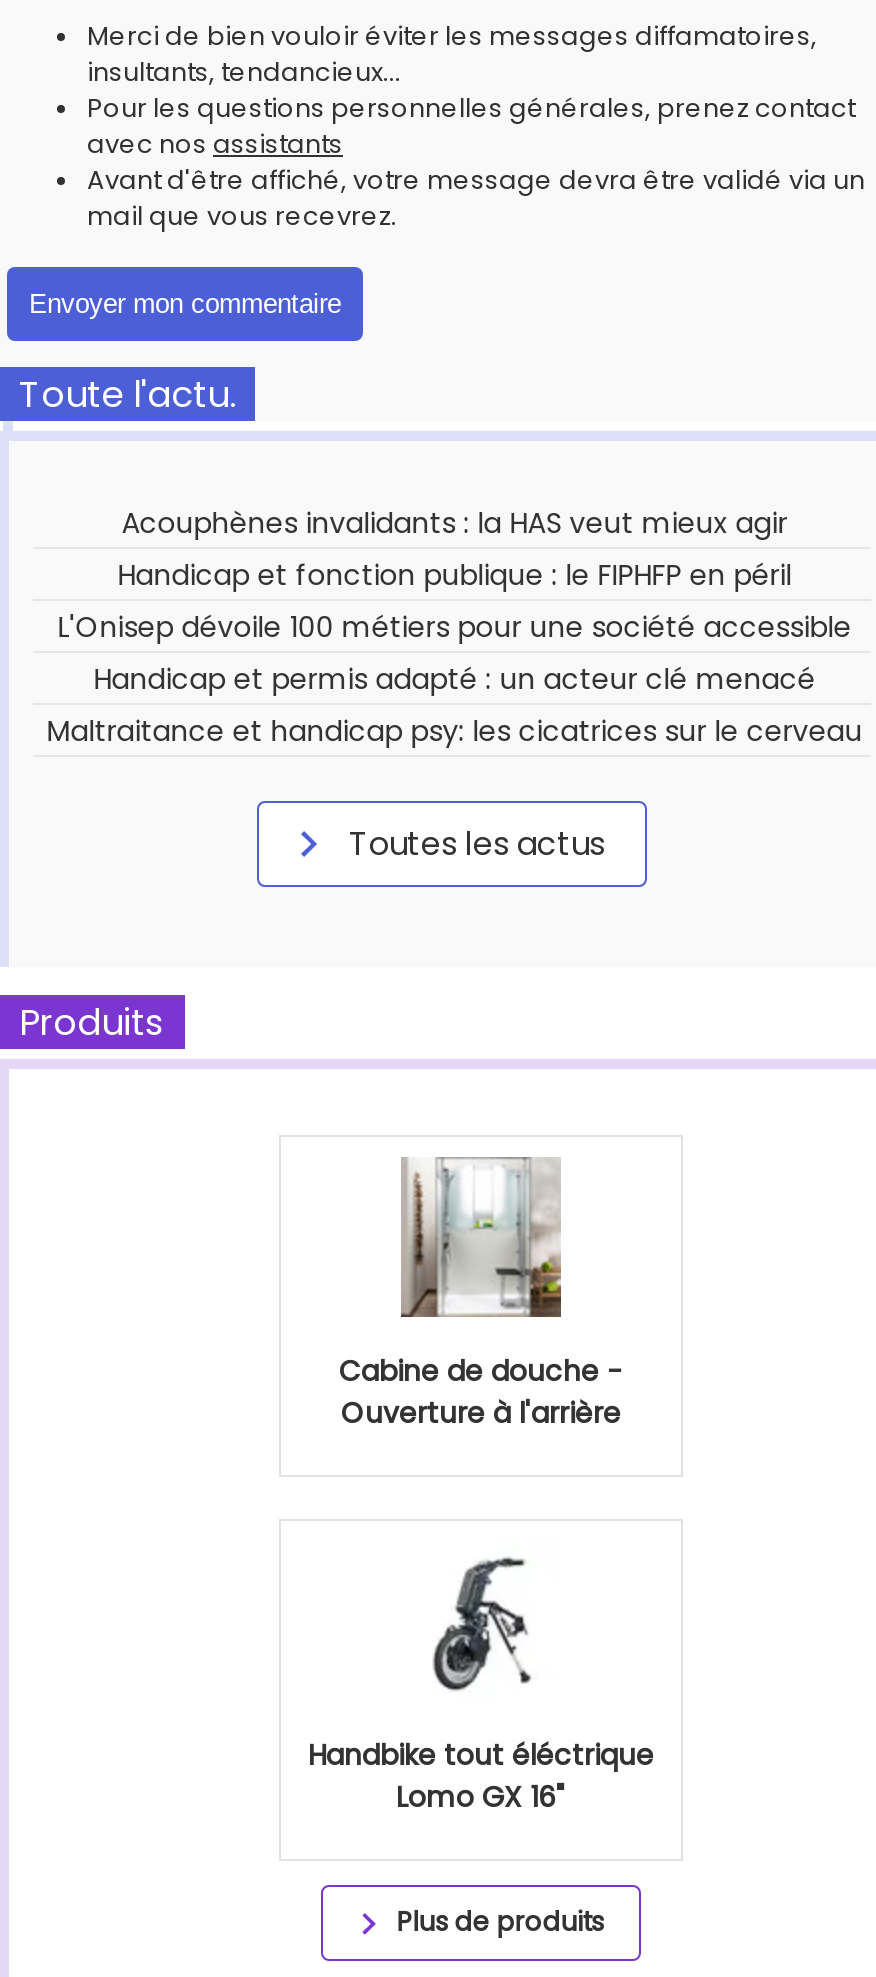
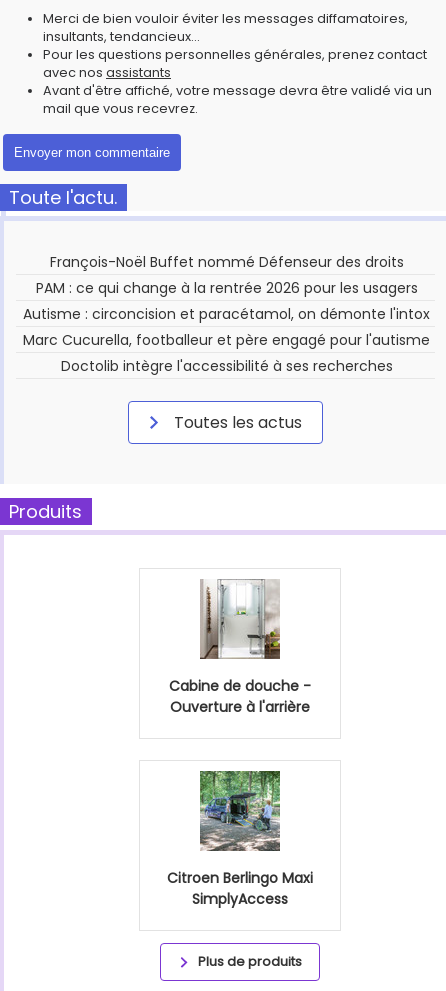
[47,503,863,751] Acouphènes invalidants : la HAS veut mieux agir | Handicap et fonction publique : le FIPHFP en péril | L'Onisep dévoile 100 métiers pour une société accessible | Handicap et permis adapté : un acteur clé menacé | Maltraitance et handicap psy: les cicatrices sur le cerveau -> [23,252,430,376] François-Noël Buffet nommé Défenseur des droits | PAM : ce qui change à la rentrée 2026 pour les usagers | Autisme : circoncision et paracétamol, on démonte l'intox | Marc Cucurella, footballeur et père engagé pour l'autisme | Doctolib intègre l'accessibilité à ses recherches
[308,1541,654,1817] [image] | Handbike tout éléctrique | Lomo GX 16" -> [167,770,313,909] [image] | Citroen Berlingo Maxi | SimplyAccess

